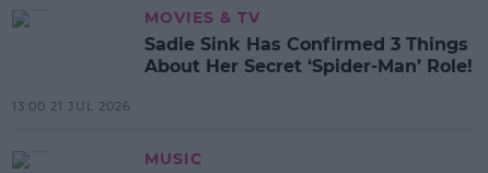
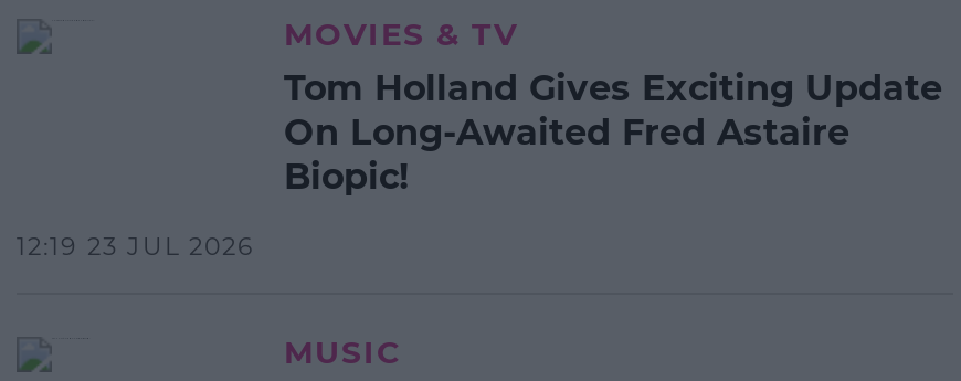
[144,34,473,77] Sadie Sink Has Confirmed 3 Things | About Her Secret ‘Spider-Man’ Role! -> [284,68,942,198] Tom Holland Gives Exciting Update | On Long-Awaited Fred Astaire | Biopic!
[12,99,131,114] 13:00 21 JUL 2026 -> [17,231,255,262] 12:19 23 JUL 2026

